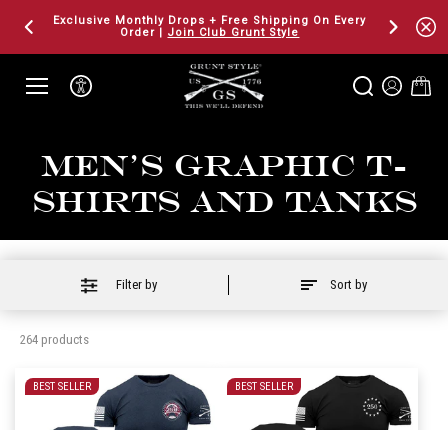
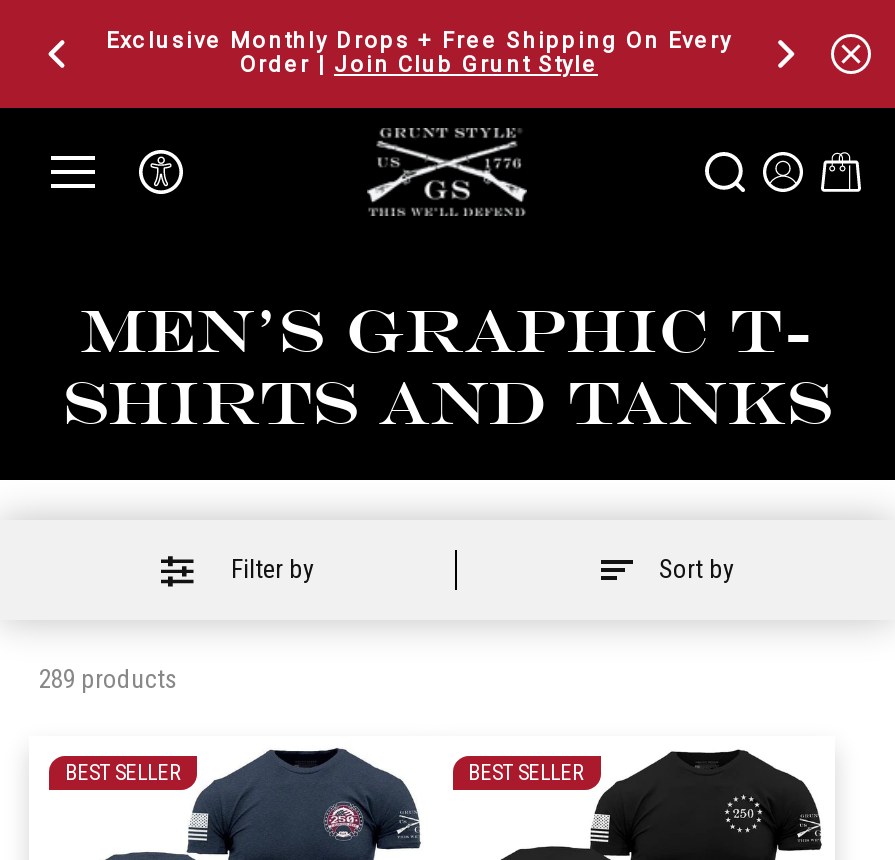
[20,332,89,347] 264 products -> [39,664,177,694] 289 products

